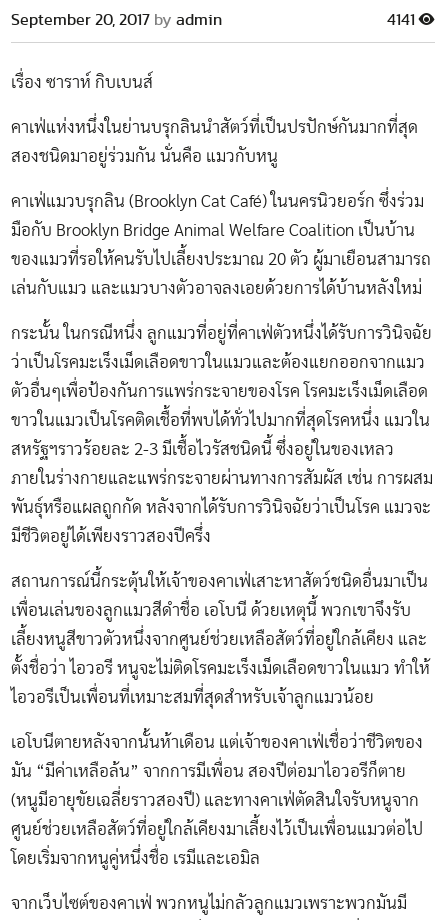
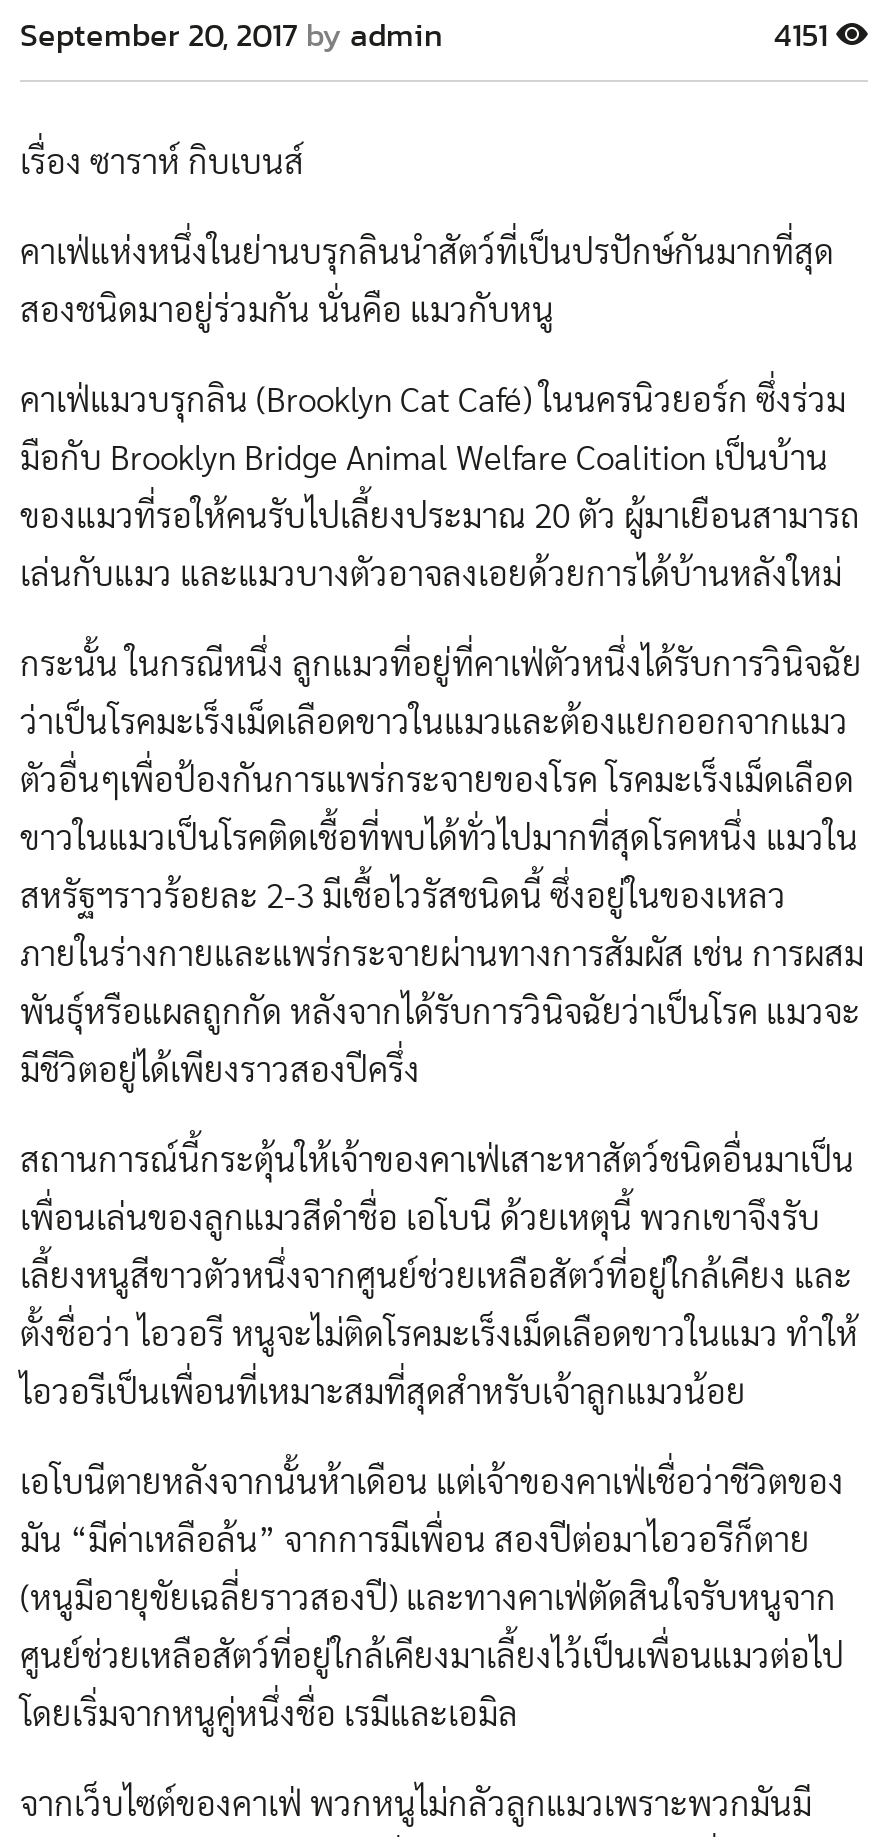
[387,12,419,28] 4141 -> [774,20,836,52] 4151

